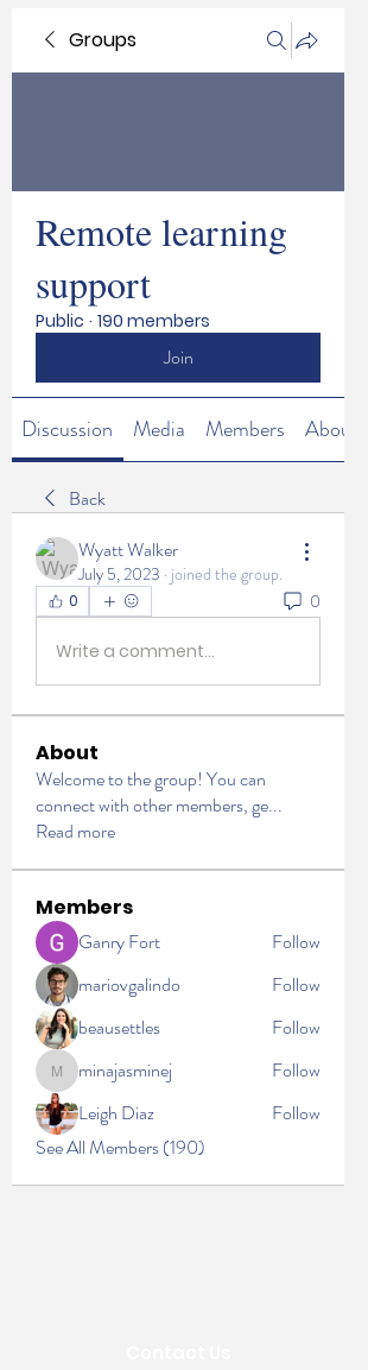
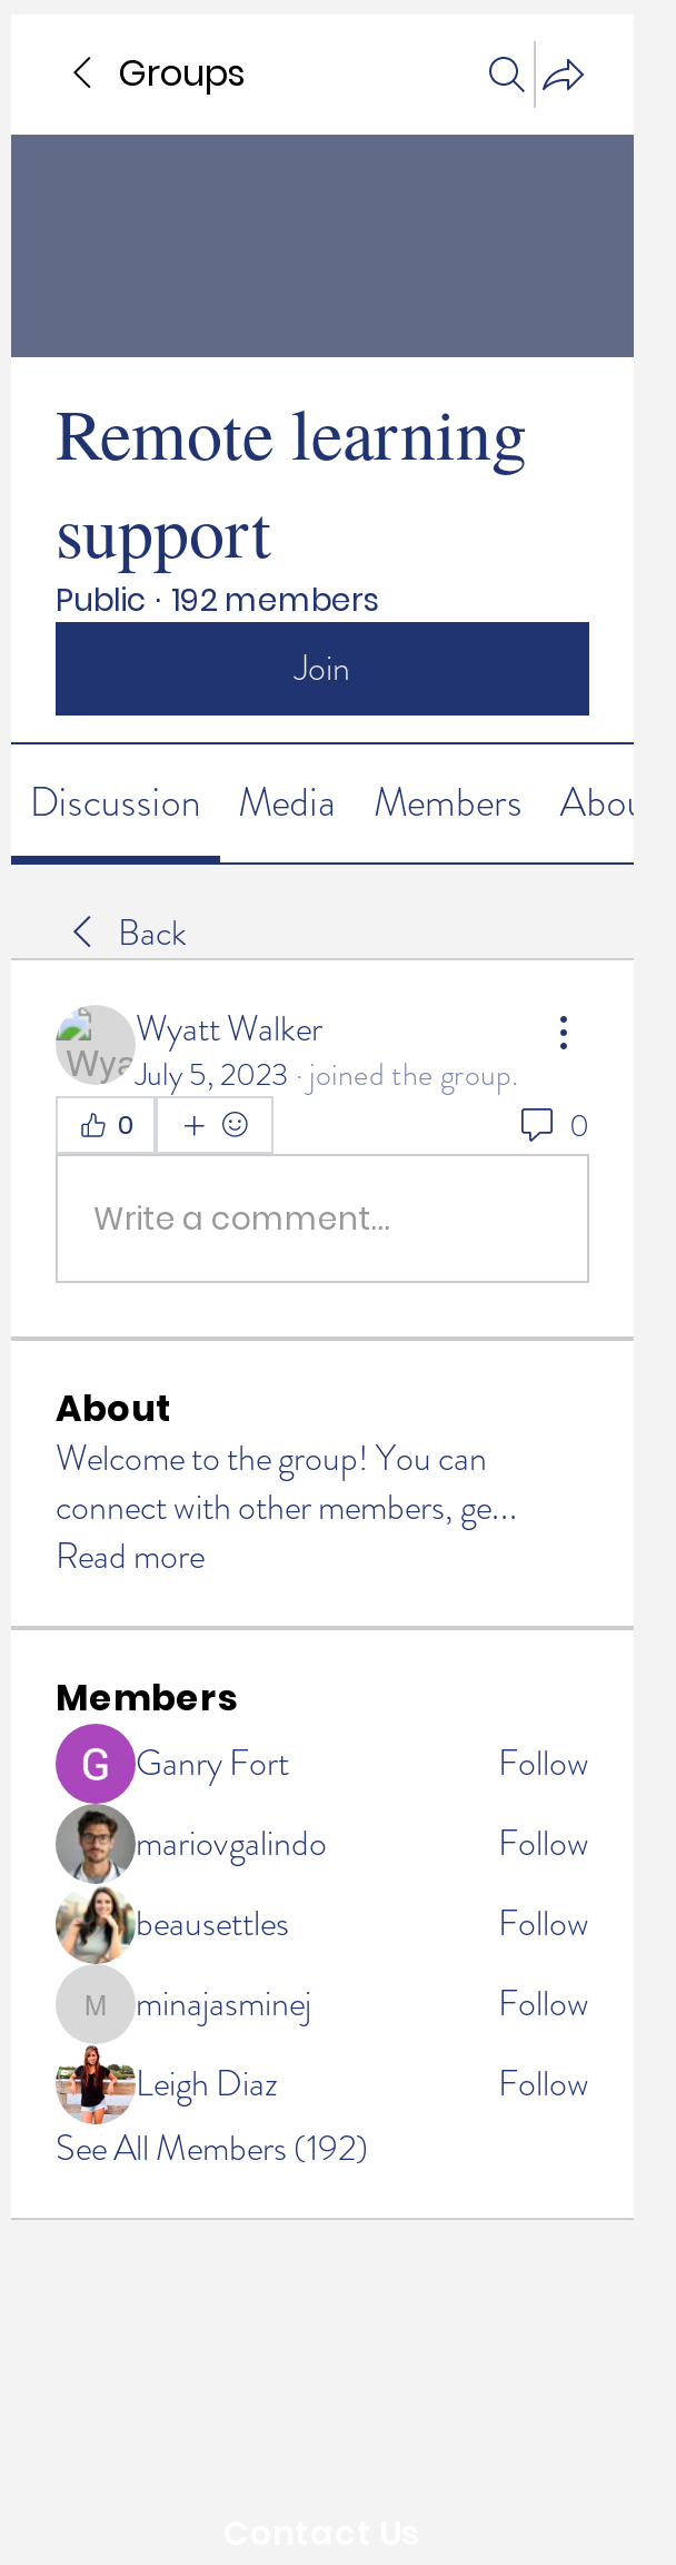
[36,309,210,333] Public · 190 members -> [56,578,380,622] Public · 192 members
[36,1134,205,1161] See All Members (190) -> [56,2122,369,2173] See All Members (192)

